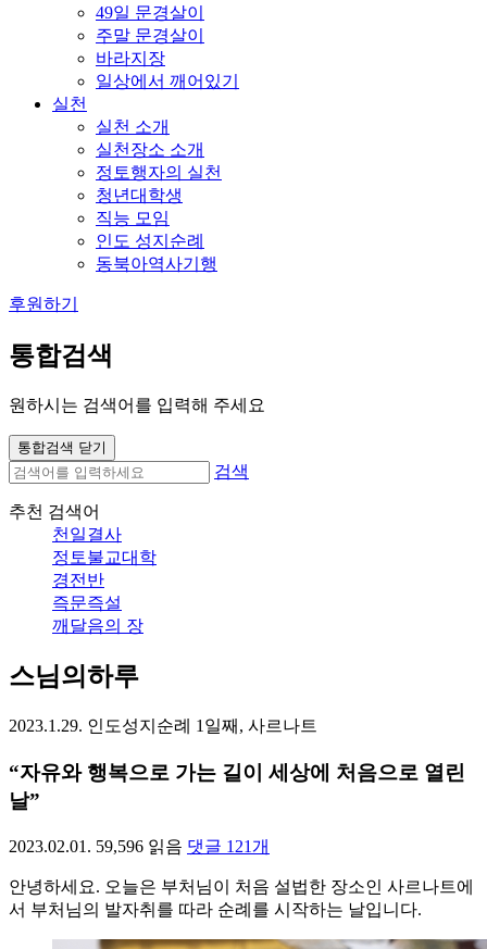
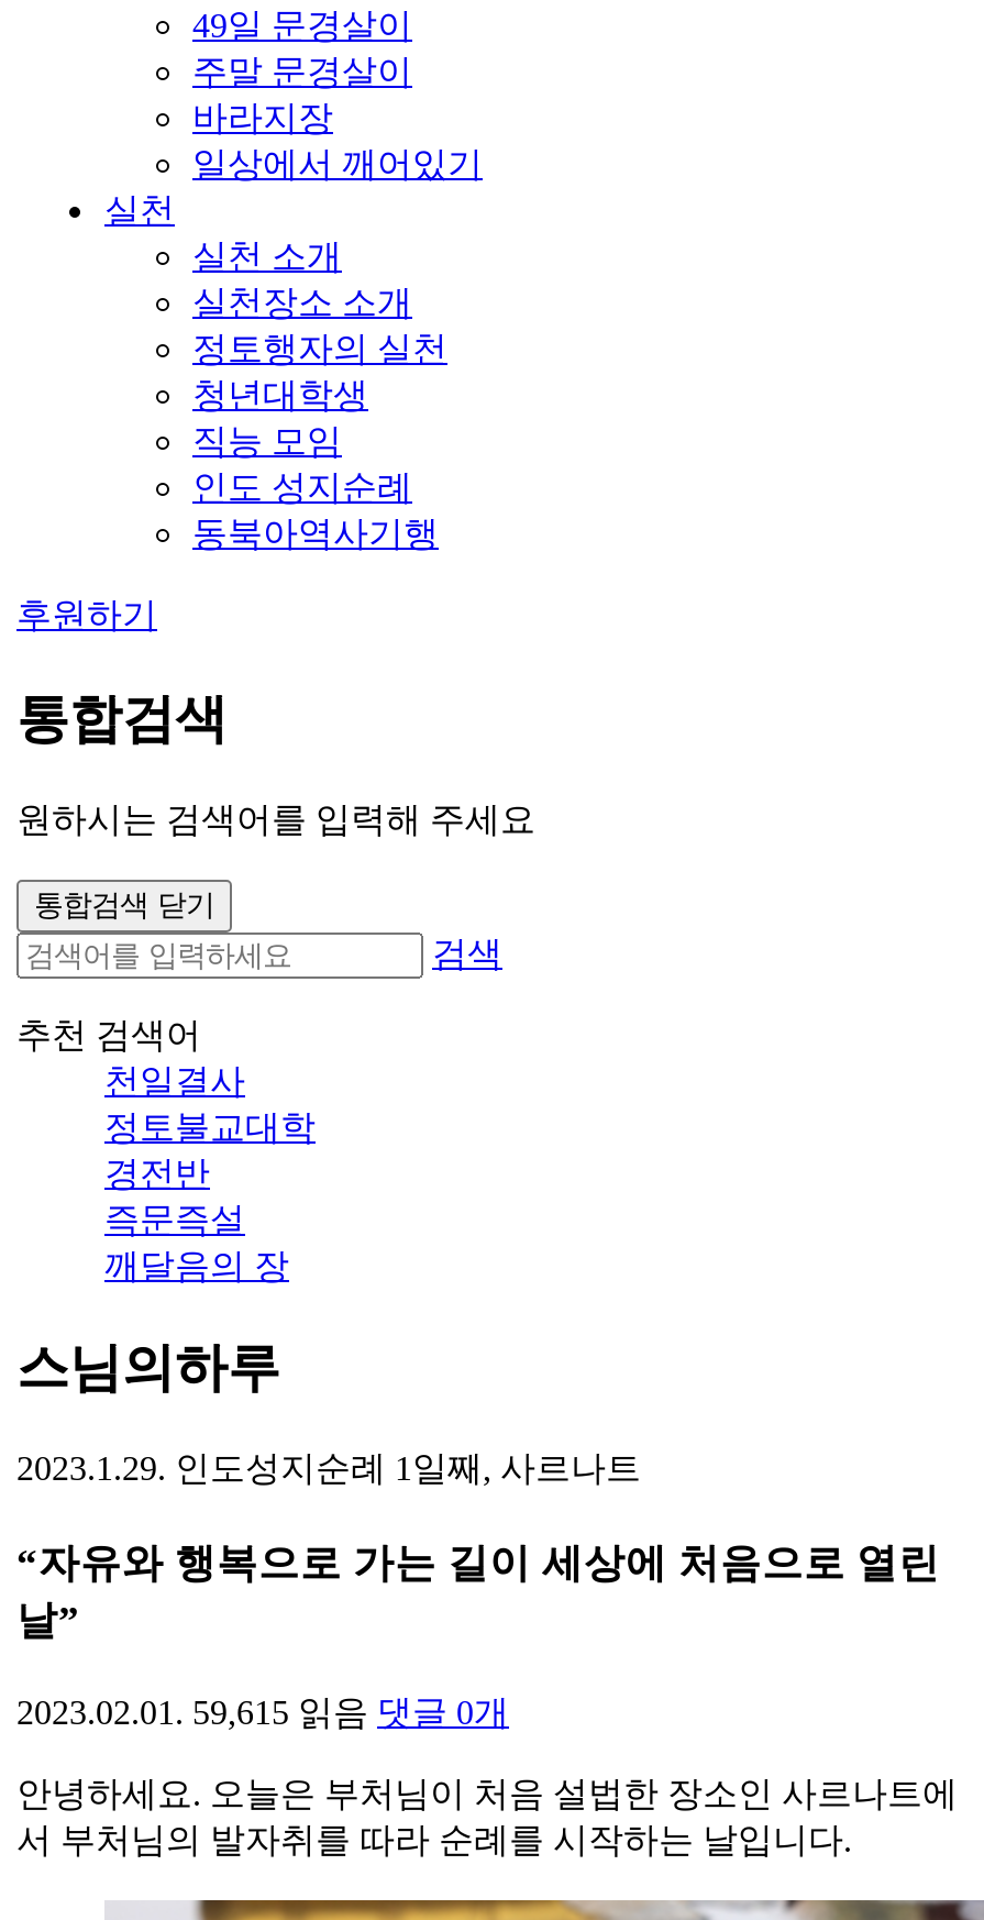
[9,837,270,855] 2023.02.01. 59,596 읽음 댓글 121개 -> [16,1693,509,1730] 2023.02.01. 59,615 읽음 댓글 0개

